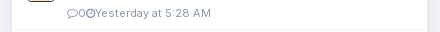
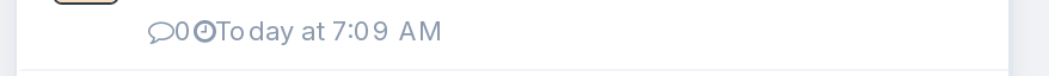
[95,6,211,20] Yesterday at 5:28 AM -> [215,14,442,47] Today at 7:09 AM

